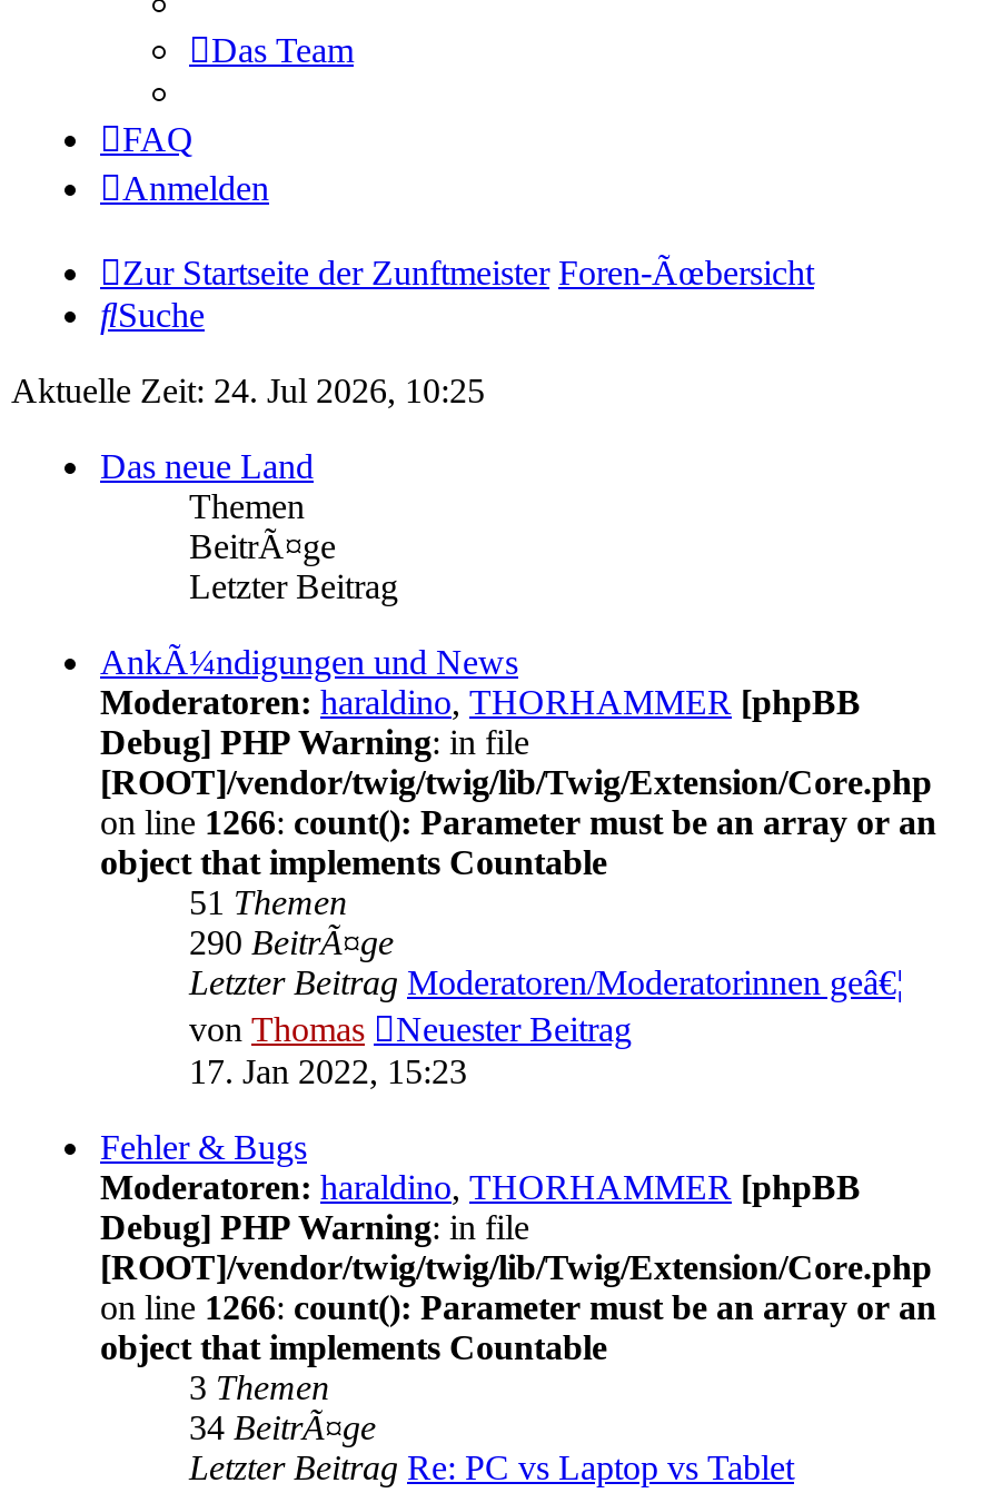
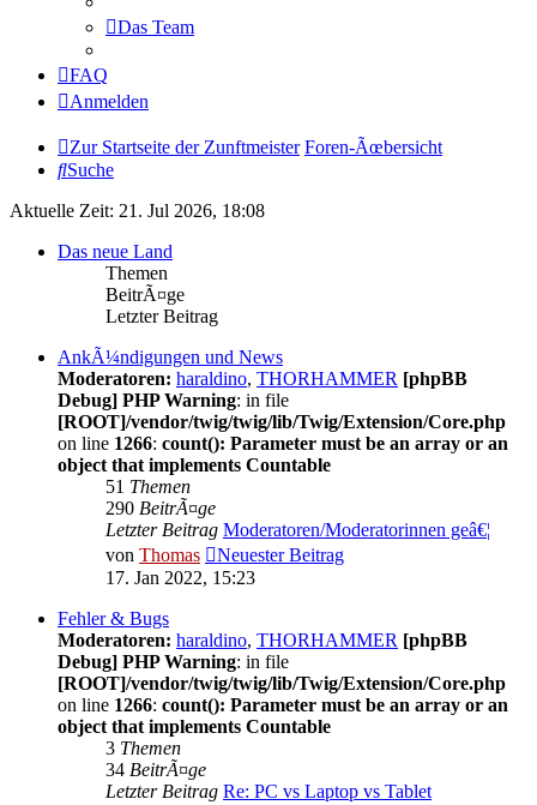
[11,373,485,411] Aktuelle Zeit: 24. Jul 2026, 10:25 -> [10,201,265,221] Aktuelle Zeit: 21. Jul 2026, 18:08

